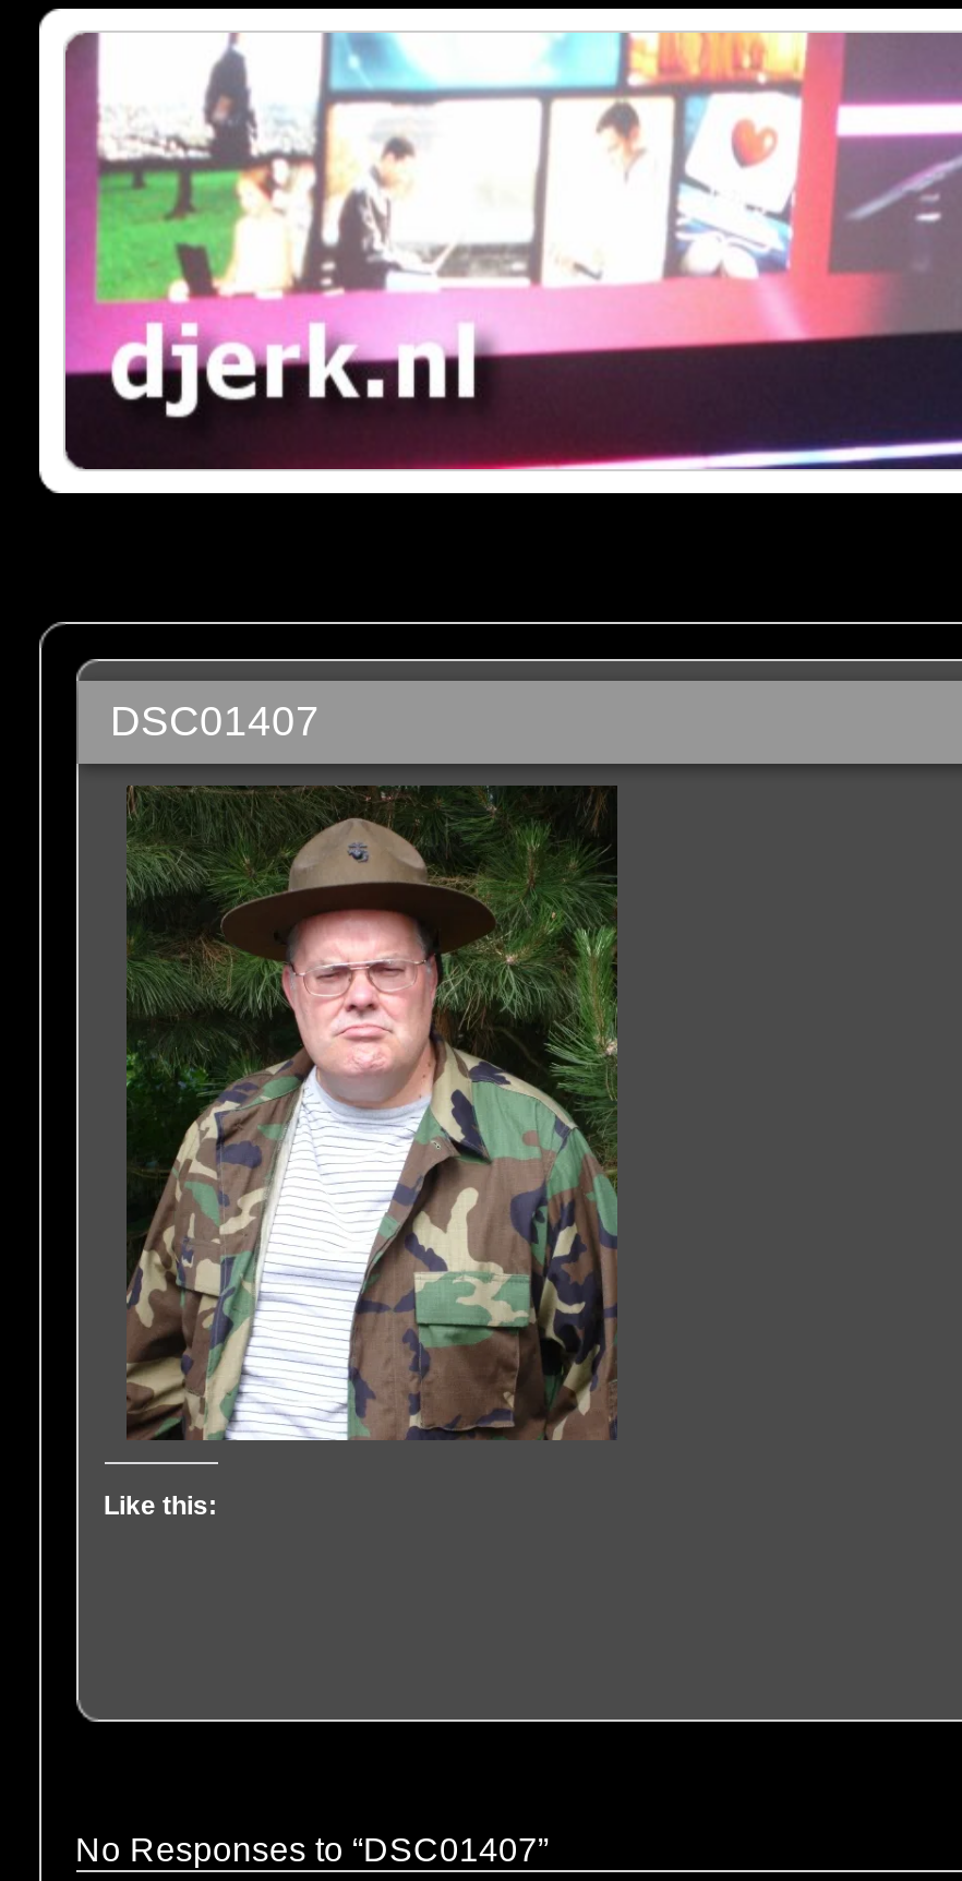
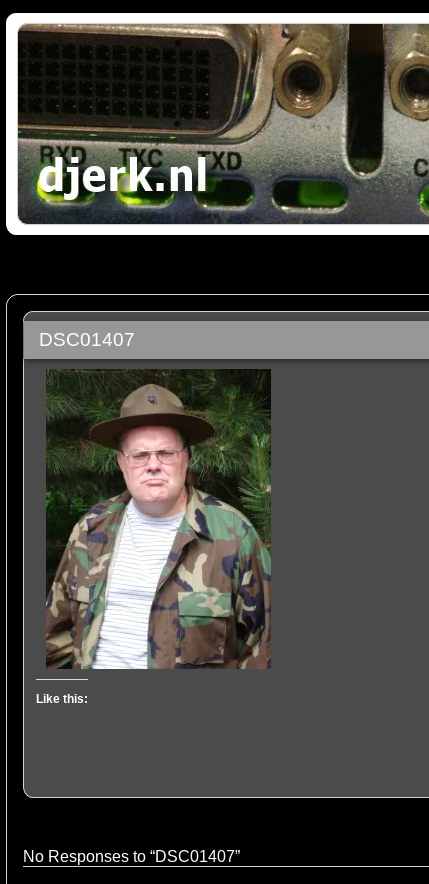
[63,31,955,471] [image] -> [17,23,426,225] [image]

